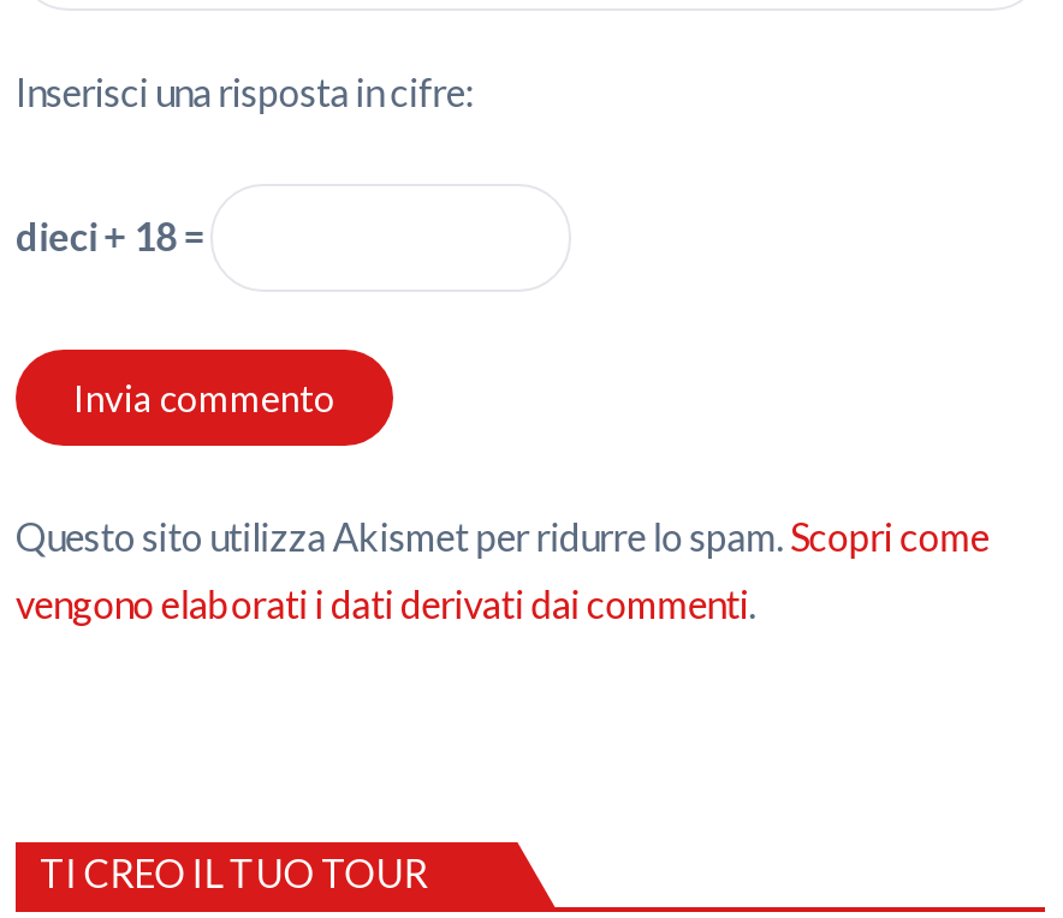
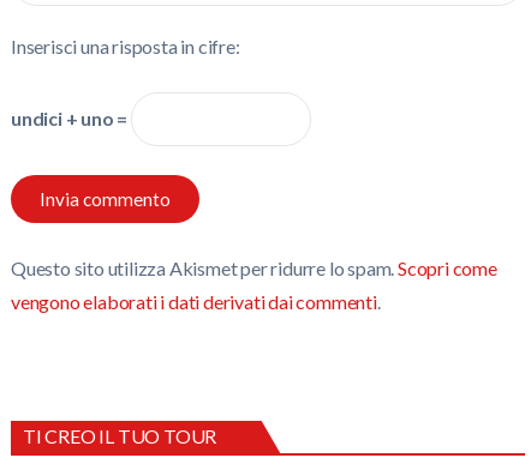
[16,214,211,260] dieci + 18 = -> [11,107,131,130] undici + uno =

